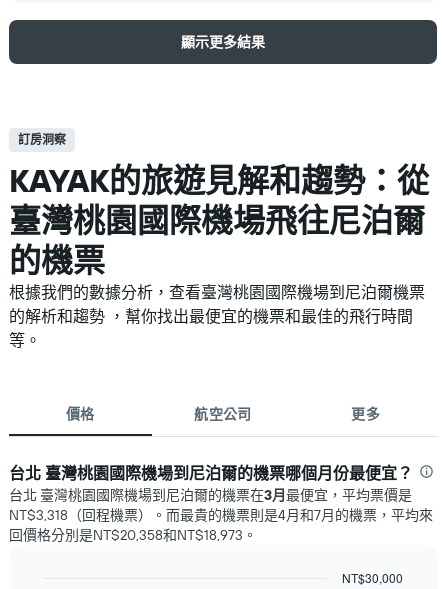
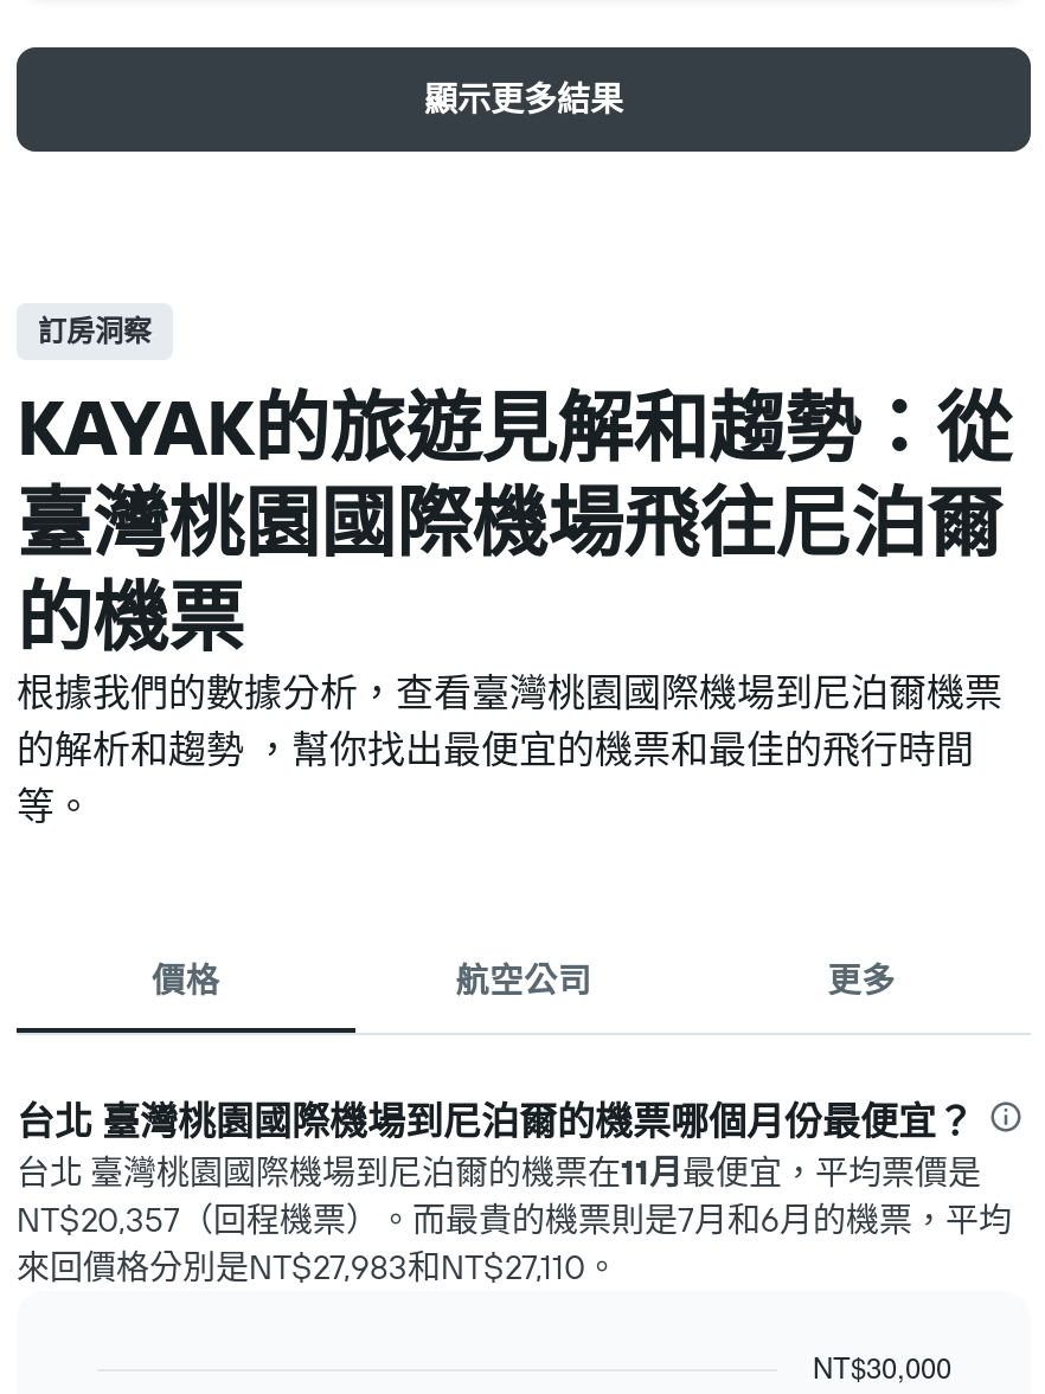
[9,486,433,544] 台北 臺灣桃園國際機場到尼泊爾的機票在3月最便宜，平均票價是 | NT$3,318（回程機票）。而最貴的機票則是4月和7月的機票，平均來 | 回價格分別是NT$20,358和NT$18,973。 -> [17,1151,1012,1289] 台北 臺灣桃園國際機場到尼泊爾的機票在11月最便宜，平均票價是 | NT$20,357（回程機票）。而最貴的機票則是7月和6月的機票，平均 | 來回價格分別是NT$27,983和NT$27,110。

